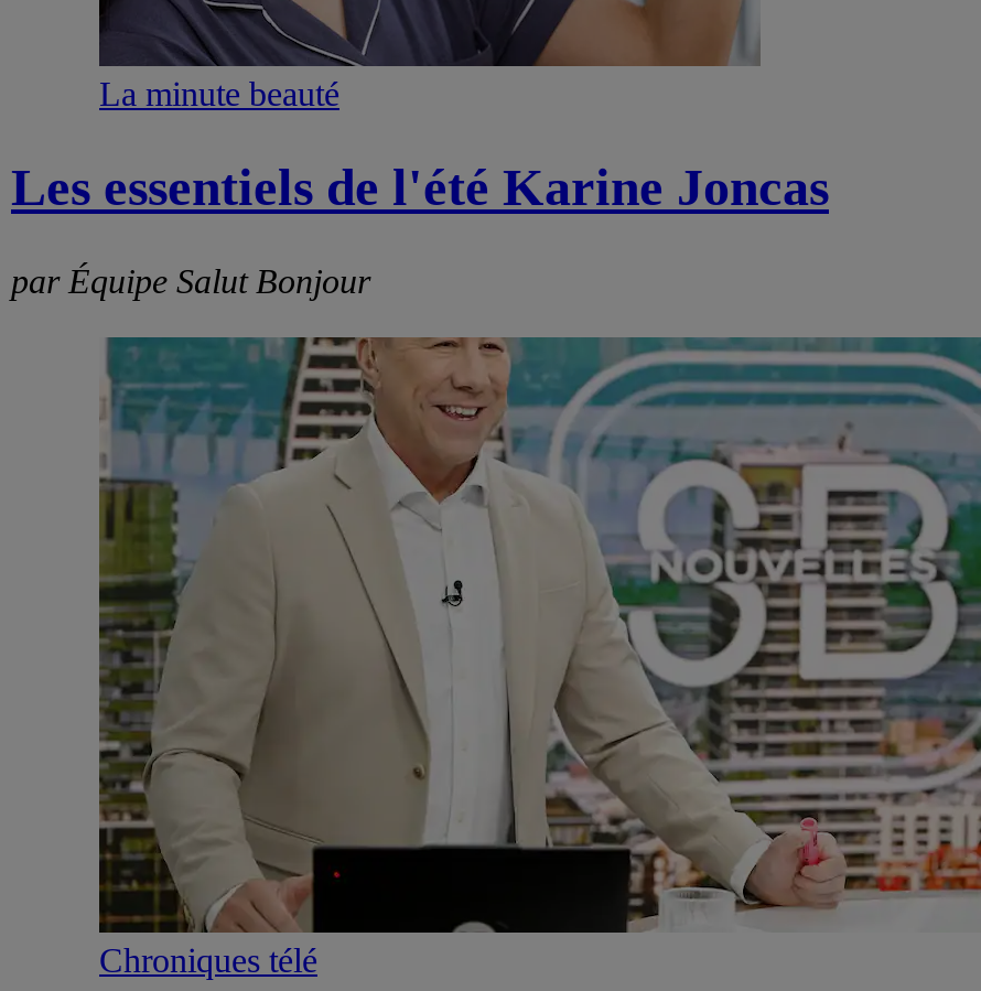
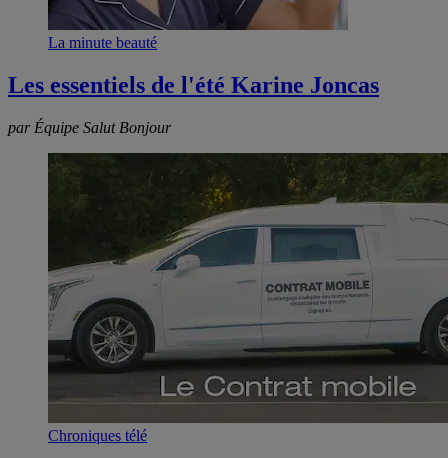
[97,335,974,935] [image] -> [47,152,445,424] [image]

